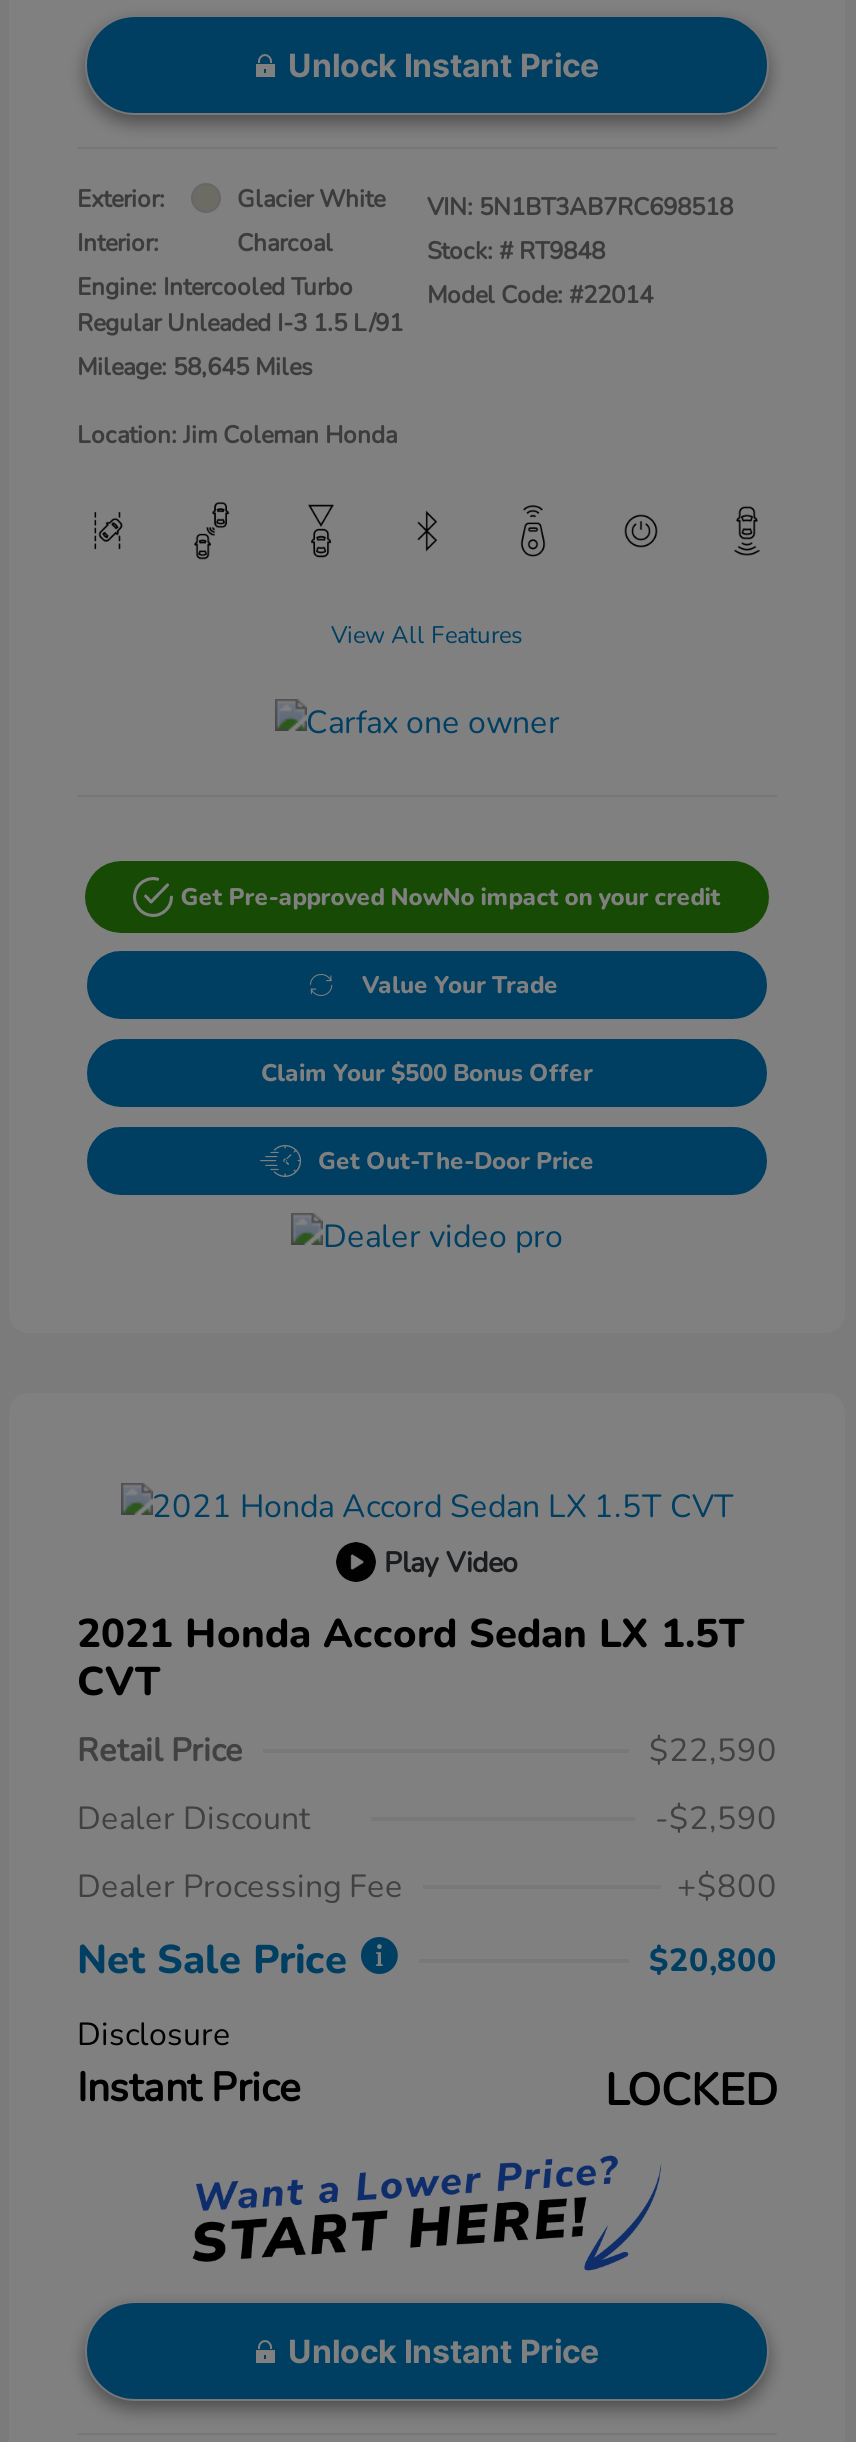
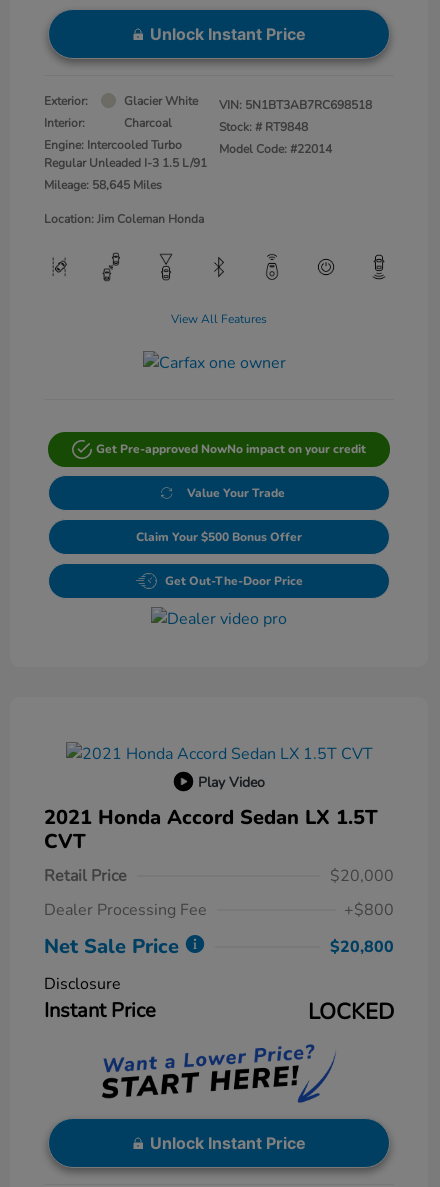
[77,1729,777,1841] $22,590 | Dealer Discount | -$2,590 -> [330,865,394,887] $20,000

